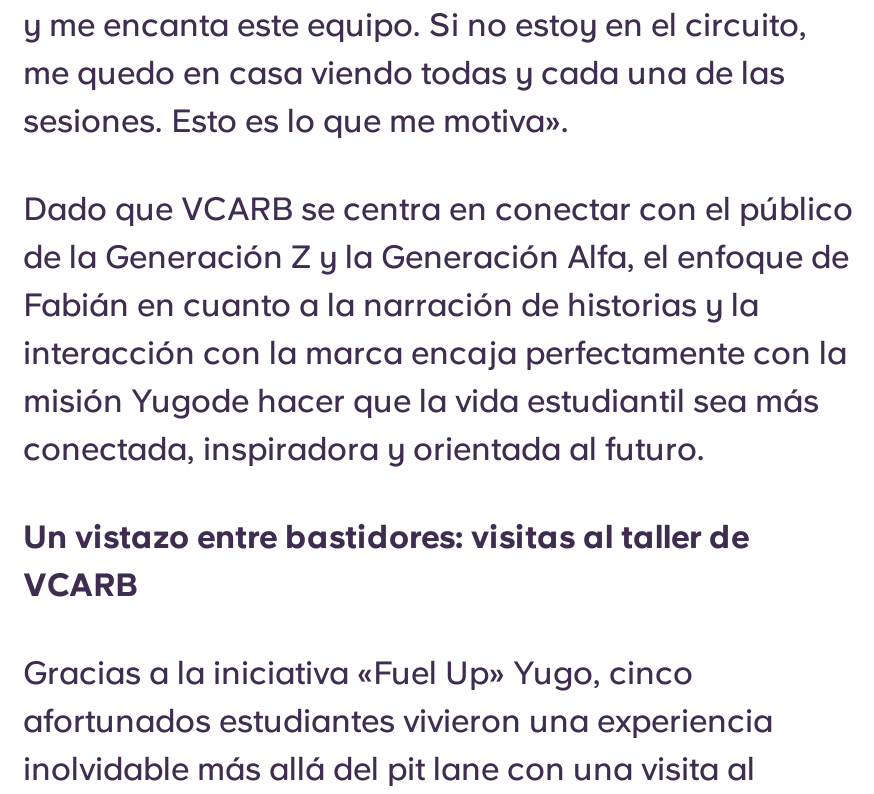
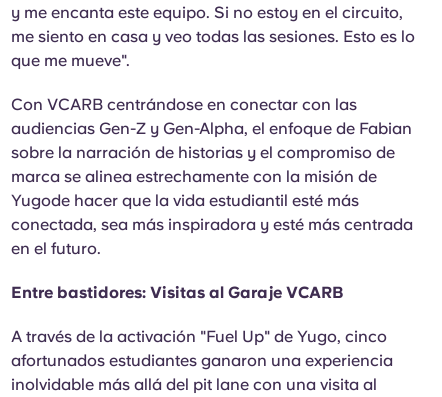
[23,54,785,140] me quedo en casa viendo todas y cada una de las | sesiones. Esto es lo que me motiva». -> [11,27,415,70] me siento en casa y veo todas las sesiones. Esto es lo | que me mueve".
[23,190,853,468] Dado que VCARB se centra en conectar con el público | de la Generación Z y la Generación Alfa, el enfoque de | Fabián en cuanto a la narración de historias y la | interacción con la marca encaja perfectamente con la | misión Yugode hacer que la vida estudiantil sea más | conectada, inspiradora y orientada al futuro. -> [11,95,413,258] Con VCARB centrándose en conectar con las | audiencias Gen-Z y Gen-Alpha, el enfoque de Fabian | sobre la narración de historias y el compromiso de | marca se alinea estrechamente con la misión de | Yugode hacer que la vida estudiantil esté más | conectada, sea más inspiradora y esté más centrada | en el futuro.
[23,518,749,604] Un vistazo entre bastidores: visitas al taller de | VCARB -> [11,283,344,302] Entre bastidores: Visitas al Garaje VCARB
[23,654,773,740] Gracias a la iniciativa «Fuel Up» Yugo, cinco | afortunados estudiantes vivieron una experiencia -> [11,327,393,370] A través de la activación "Fuel Up" de Yugo, cinco | afortunados estudiantes ganaron una experiencia

